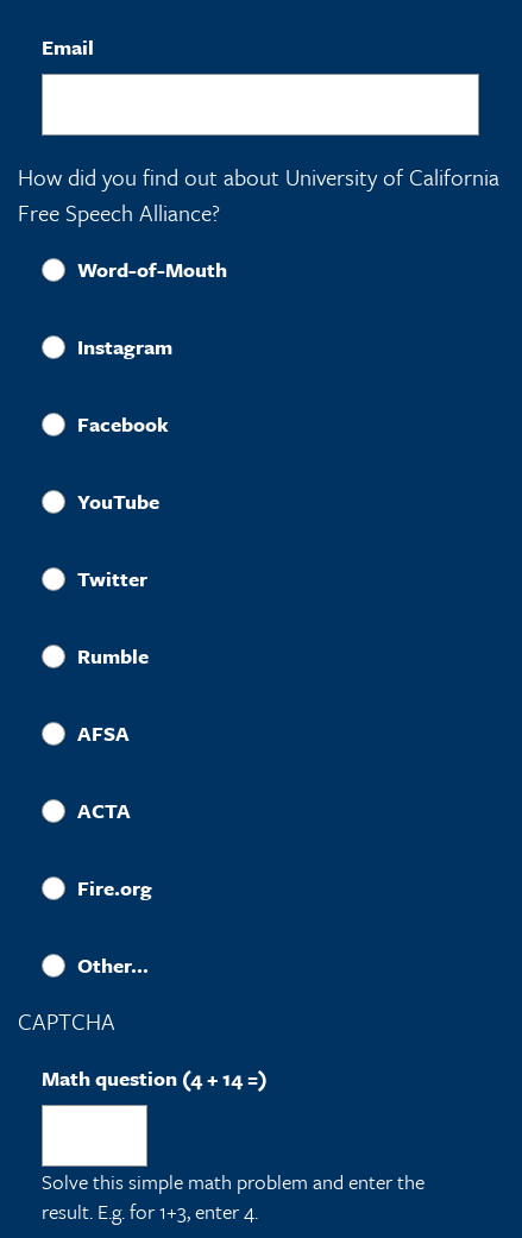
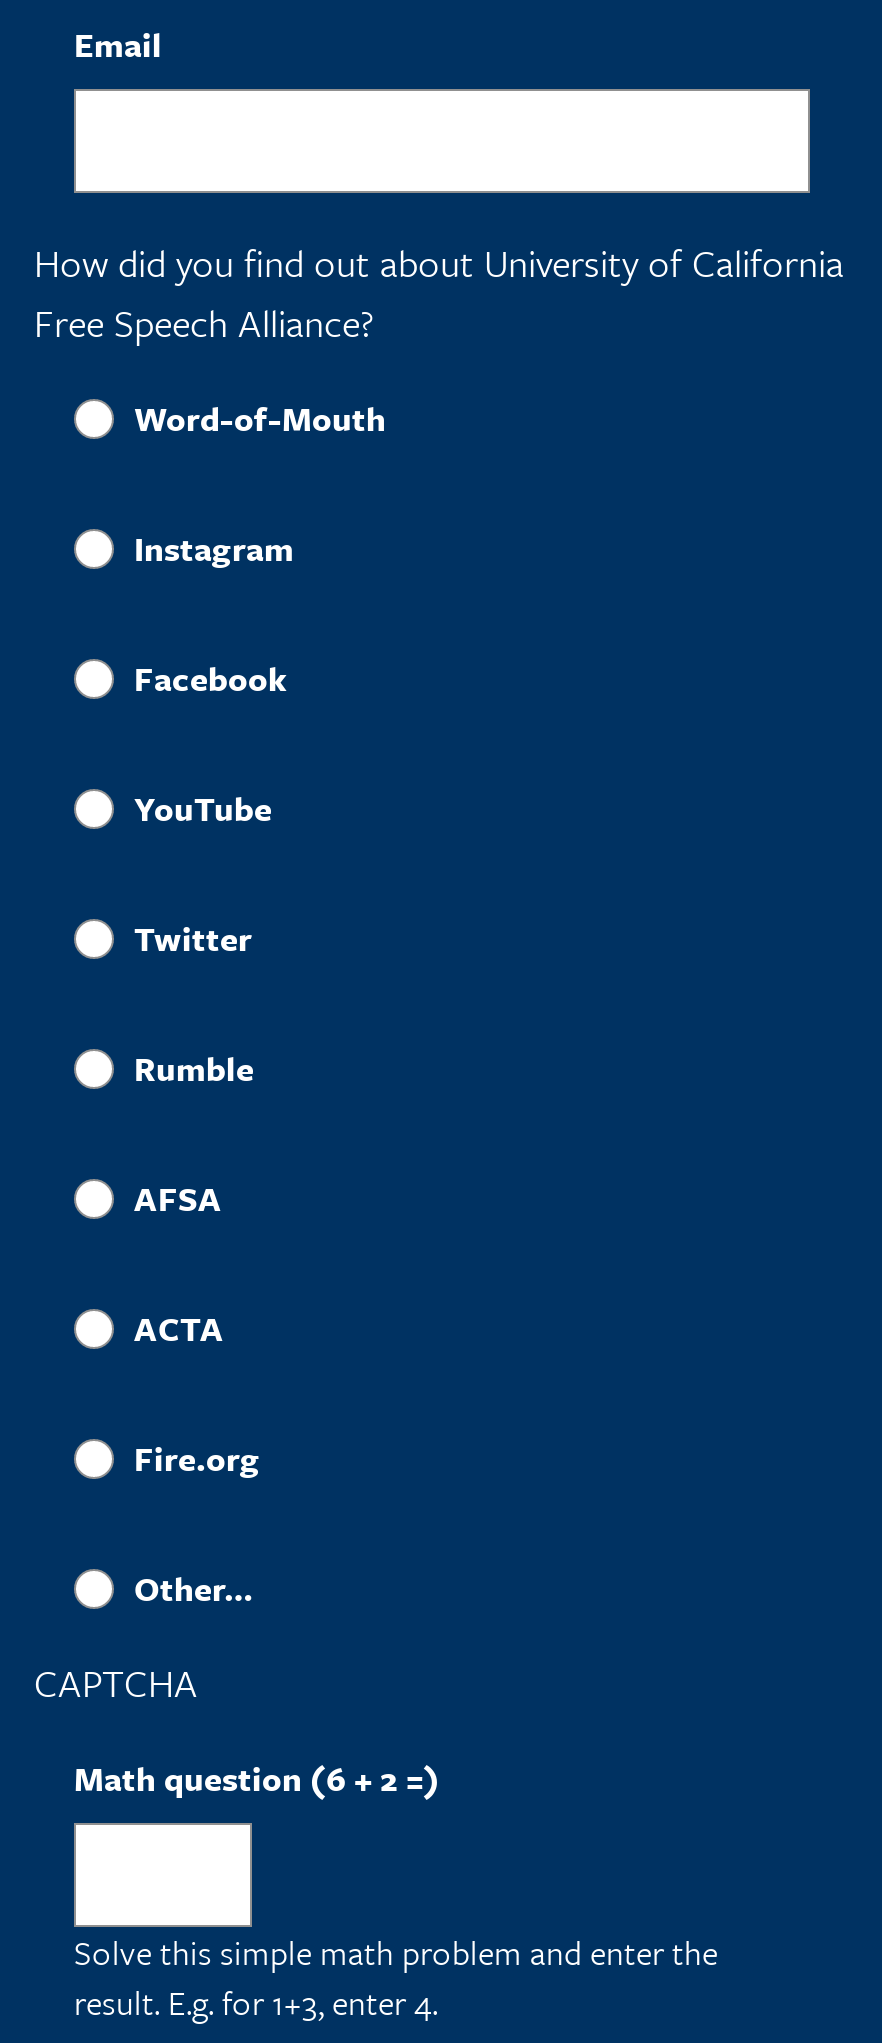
[42,1063,268,1093] Math question (4 + 14 =) -> [74,1753,440,1803] Math question (6 + 2 =)

